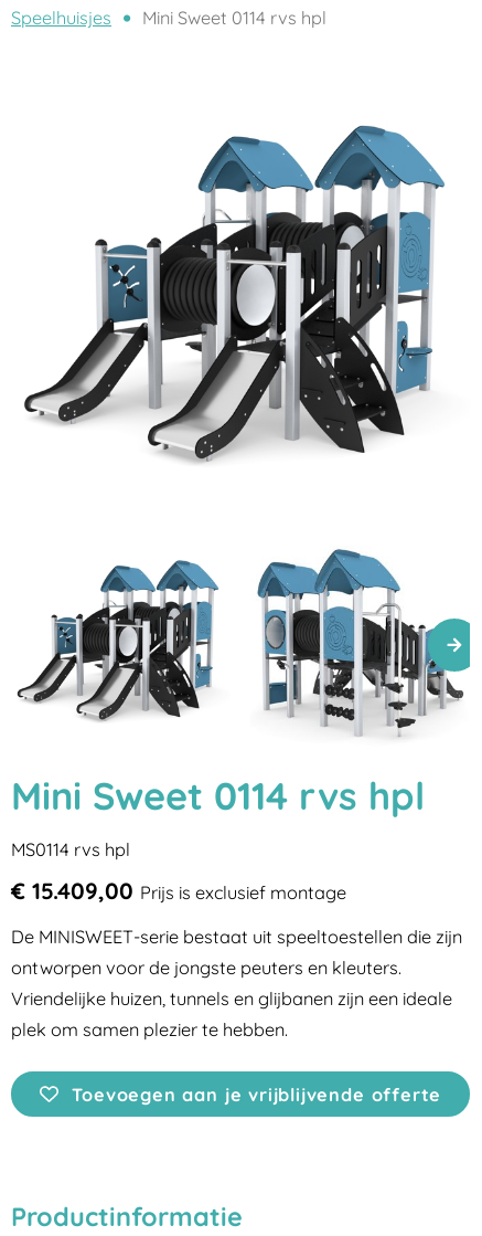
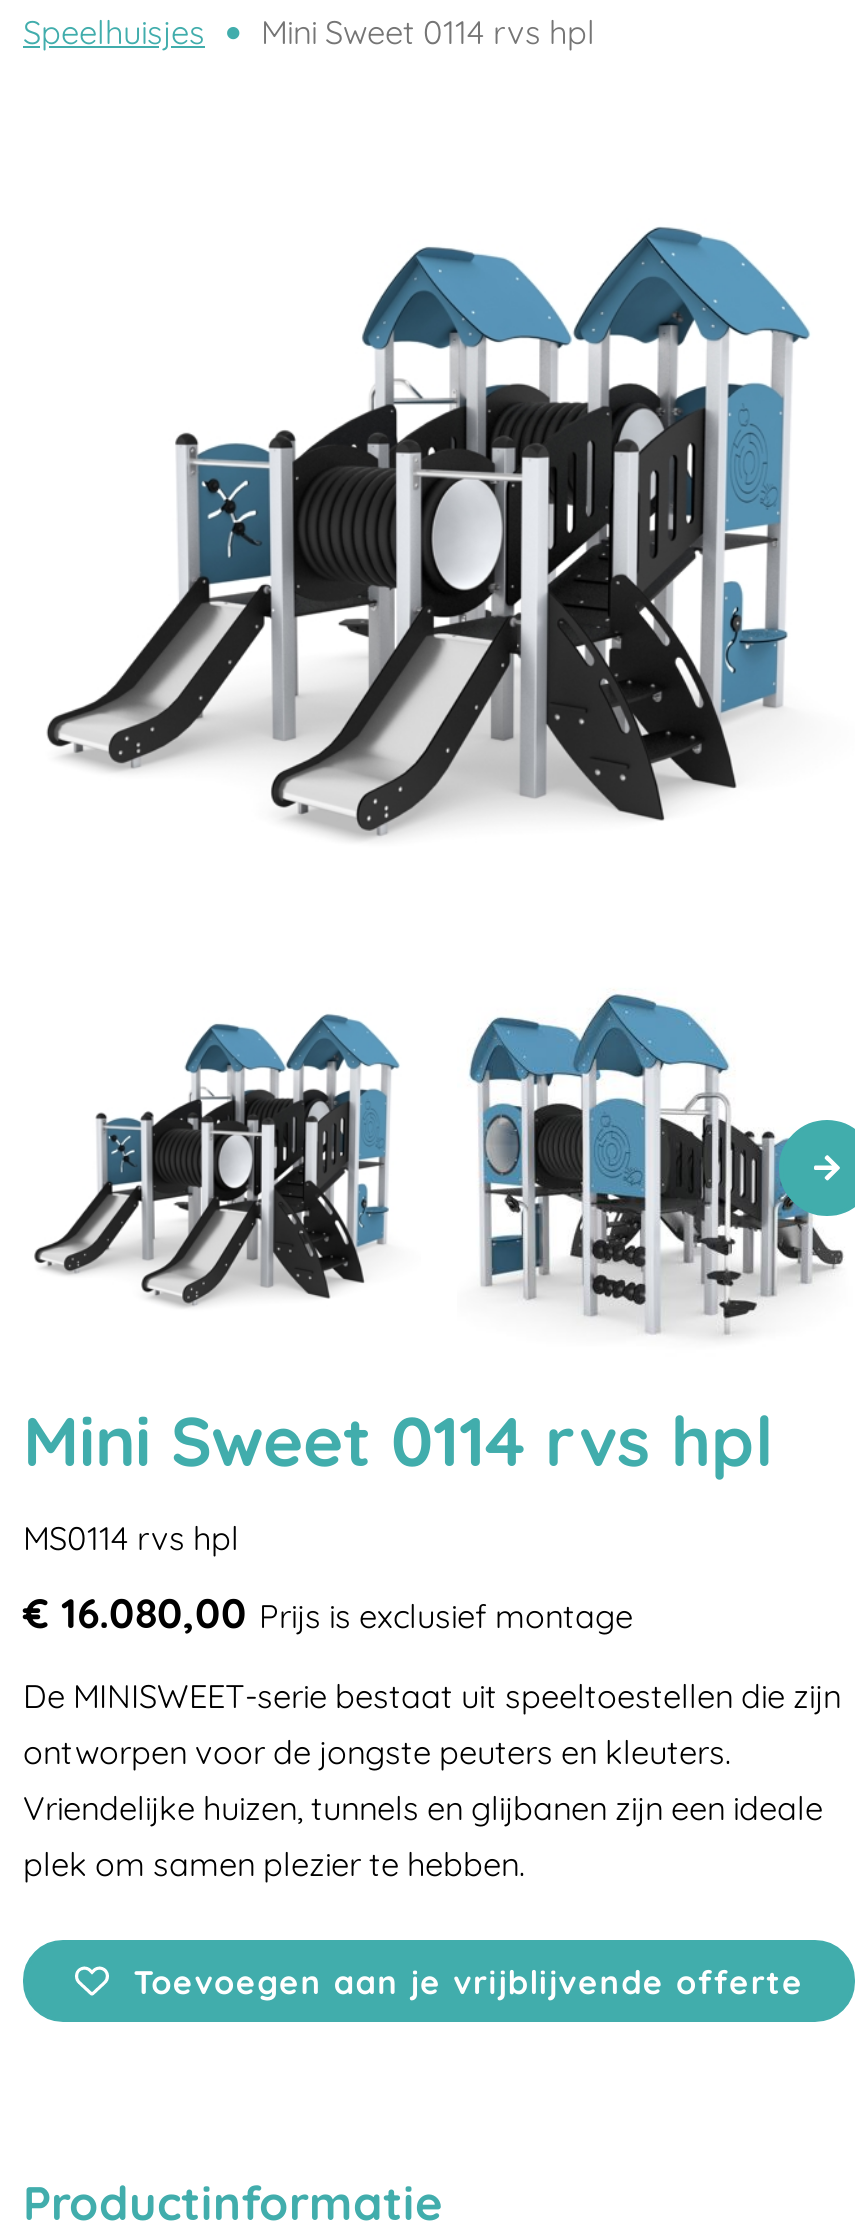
[11,876,346,905] € 15.409,00 Prijs is exclusief montage -> [23,1586,633,1638] € 16.080,00 Prijs is exclusief montage

